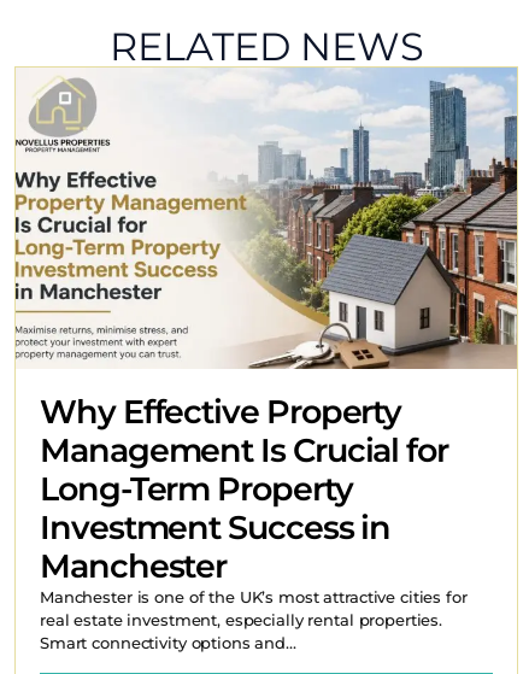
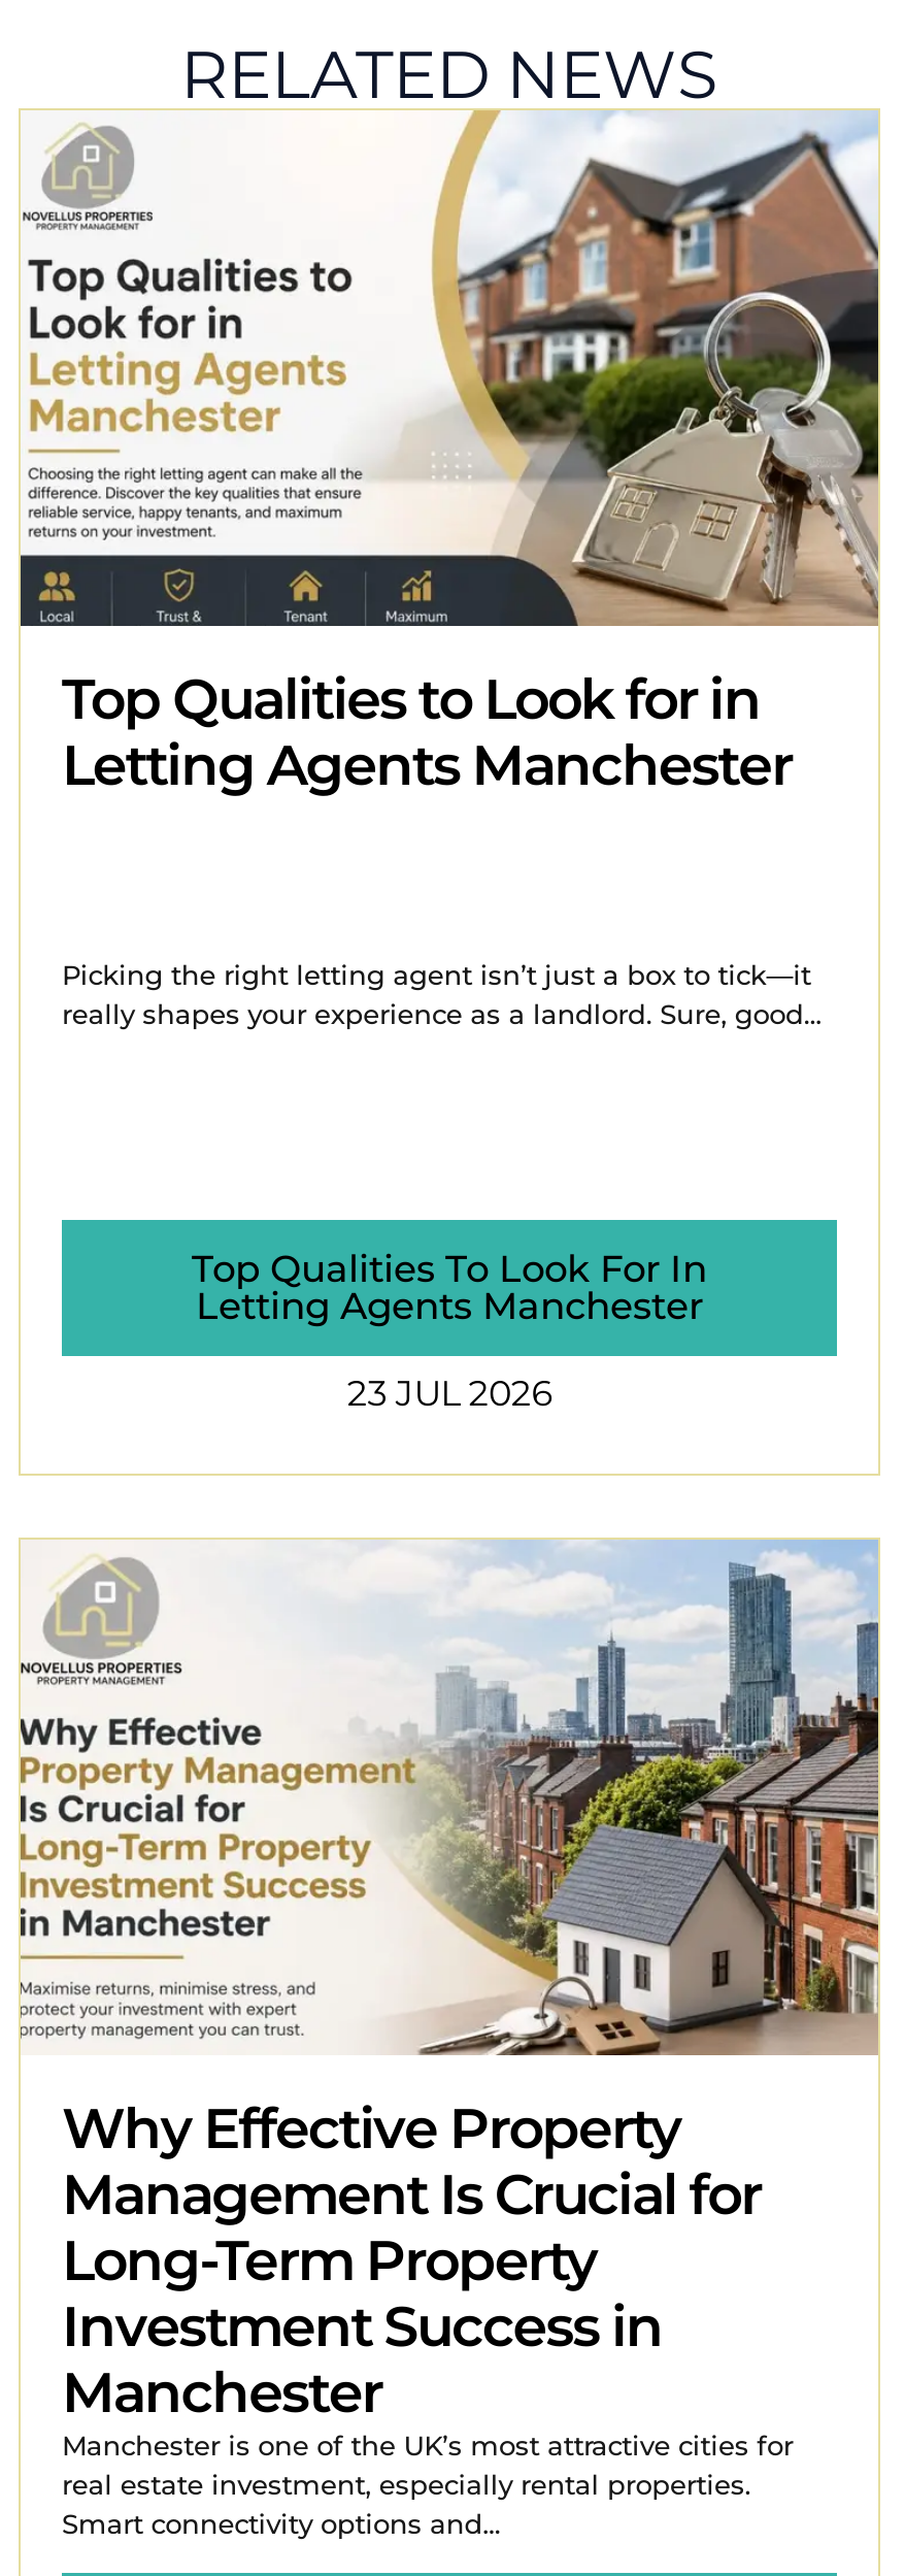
none -> [19,112,880,1030] [image] | Top Qualities to Look for in | Letting Agents Manchester | Picking the right letting agent isn’t just a box to tick—it | really shapes your experience as a landlord. Sure, good...
none -> [192,1246,707,1413] Top Qualities To Look For In | Letting Agents Manchester | 23 JUL 2026

